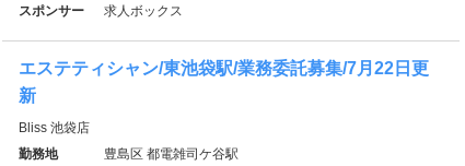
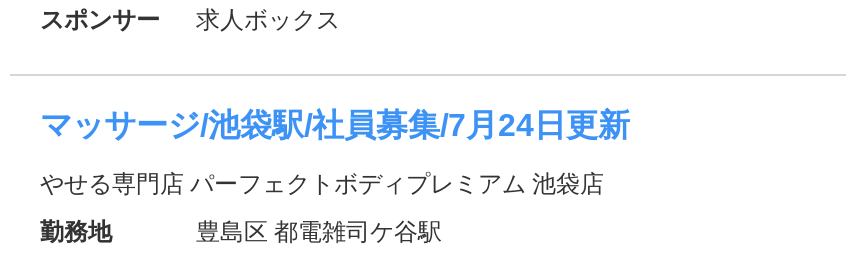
[19,59,429,135] エステティシャン/東池袋駅/業務委託募集/7月22日更 | 新 | Bliss 池袋店 -> [40,107,630,197] マッサージ/池袋駅/社員募集/7月24日更新 | やせる専門店 パーフェクトボディプレミアム 池袋店

